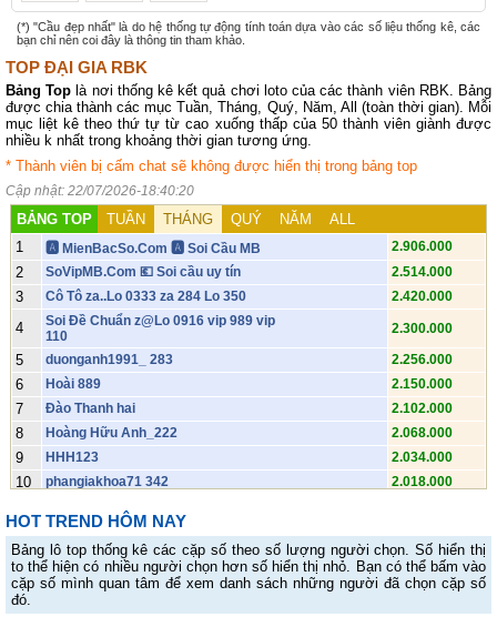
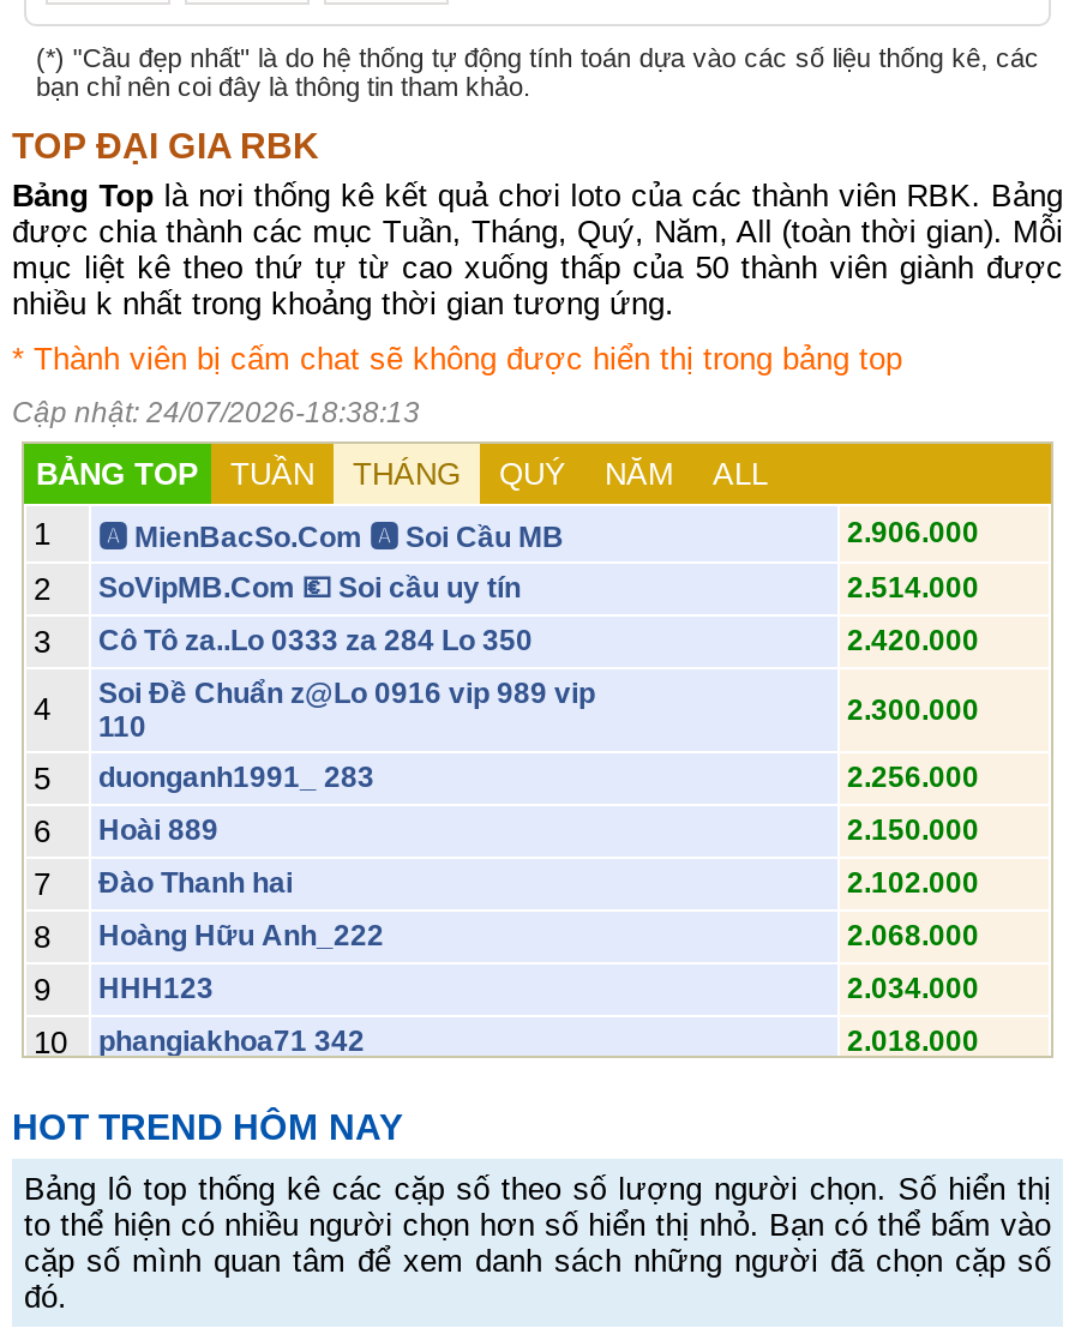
[6,183,194,199] Cập nhật: 22/07/2026-18:40:20 -> [12,396,420,429] Cập nhật: 24/07/2026-18:38:13

